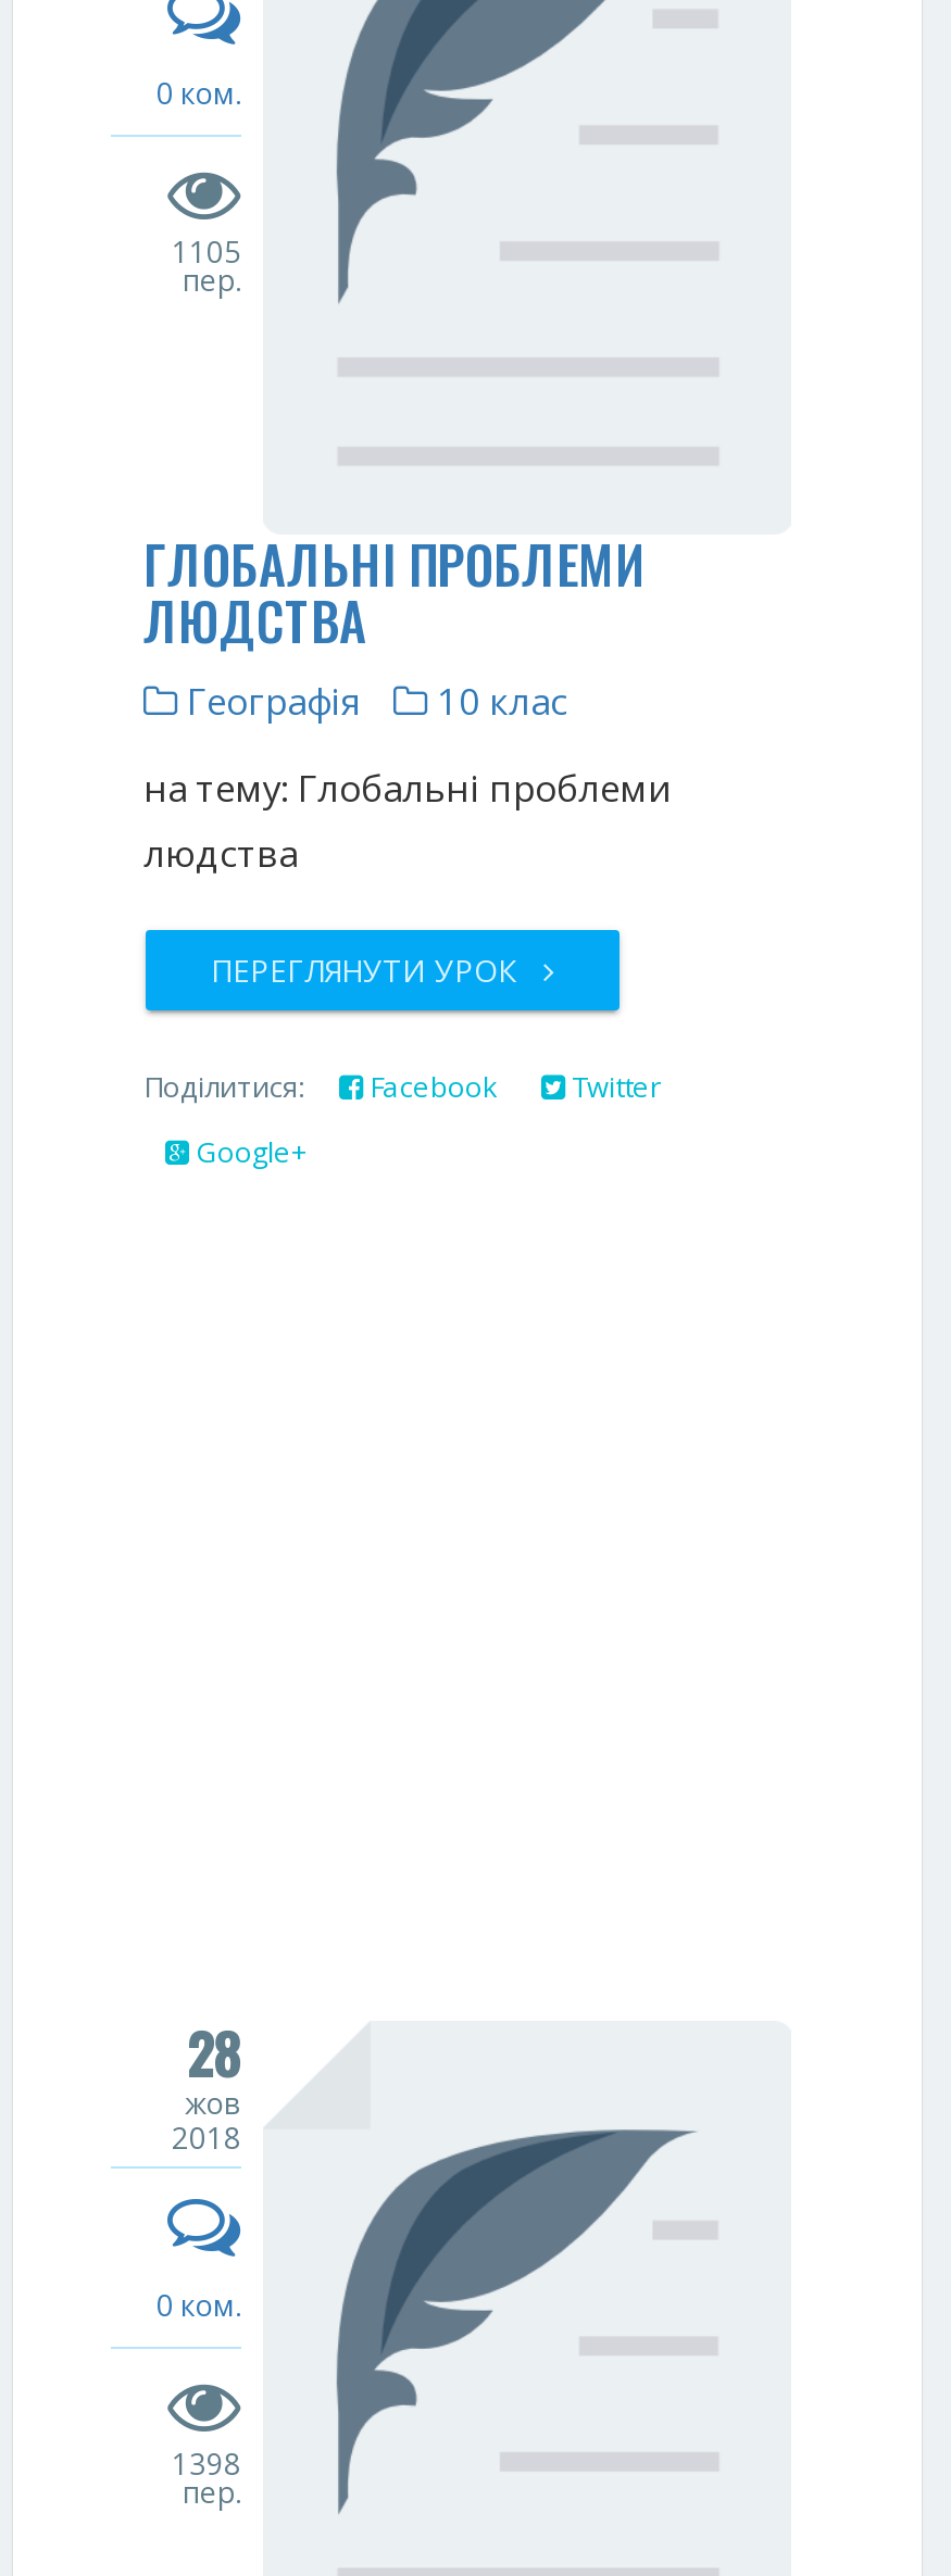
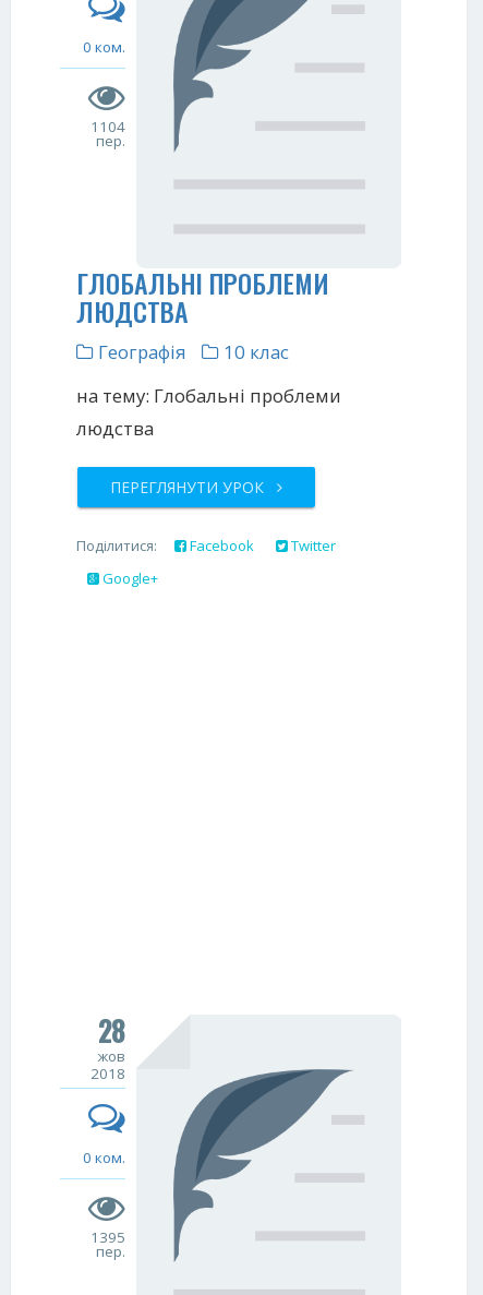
[172,233,241,272] 1105 -> [90,117,125,136] 1104
[172,2443,241,2483] 1398 -> [90,1227,125,1246] 1395

